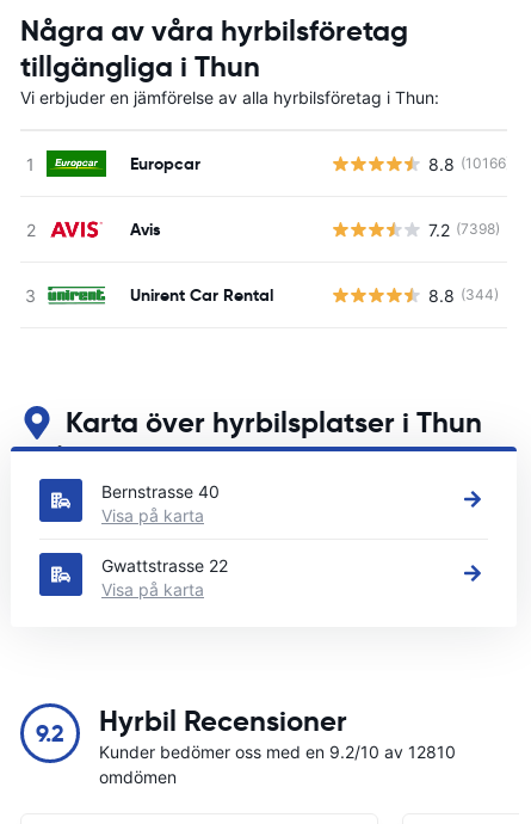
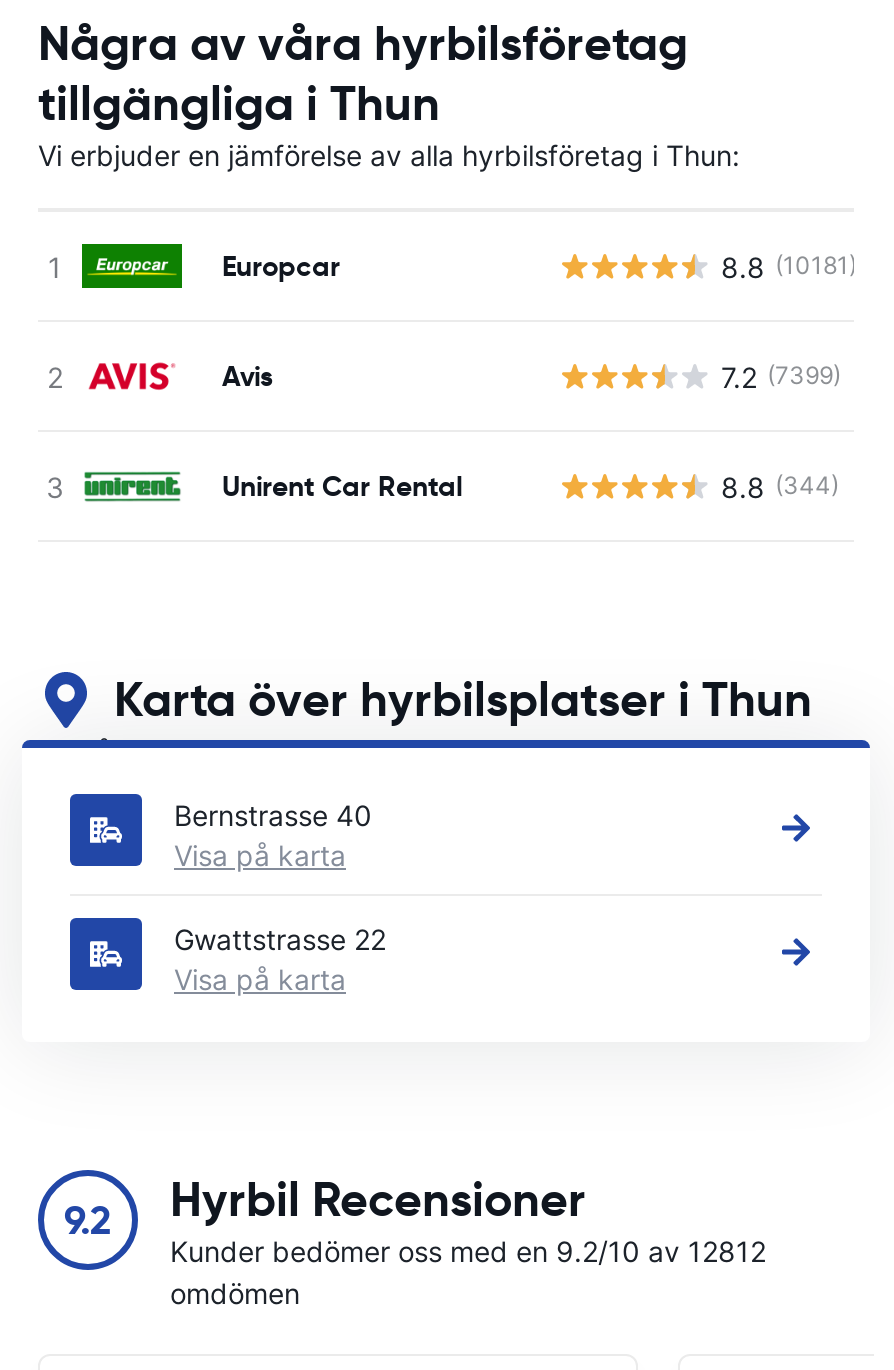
[428,153,510,174] 8.8 (10166) -> [721,249,857,283] 8.8 (10181)
[428,219,499,239] 7.2 (7398) -> [721,359,841,393] 7.2 (7399)
[99,742,456,762] Kunder bedömer oss med en 9.2/10 av 12810 -> [170,1234,766,1268] Kunder bedömer oss med en 9.2/10 av 12812

